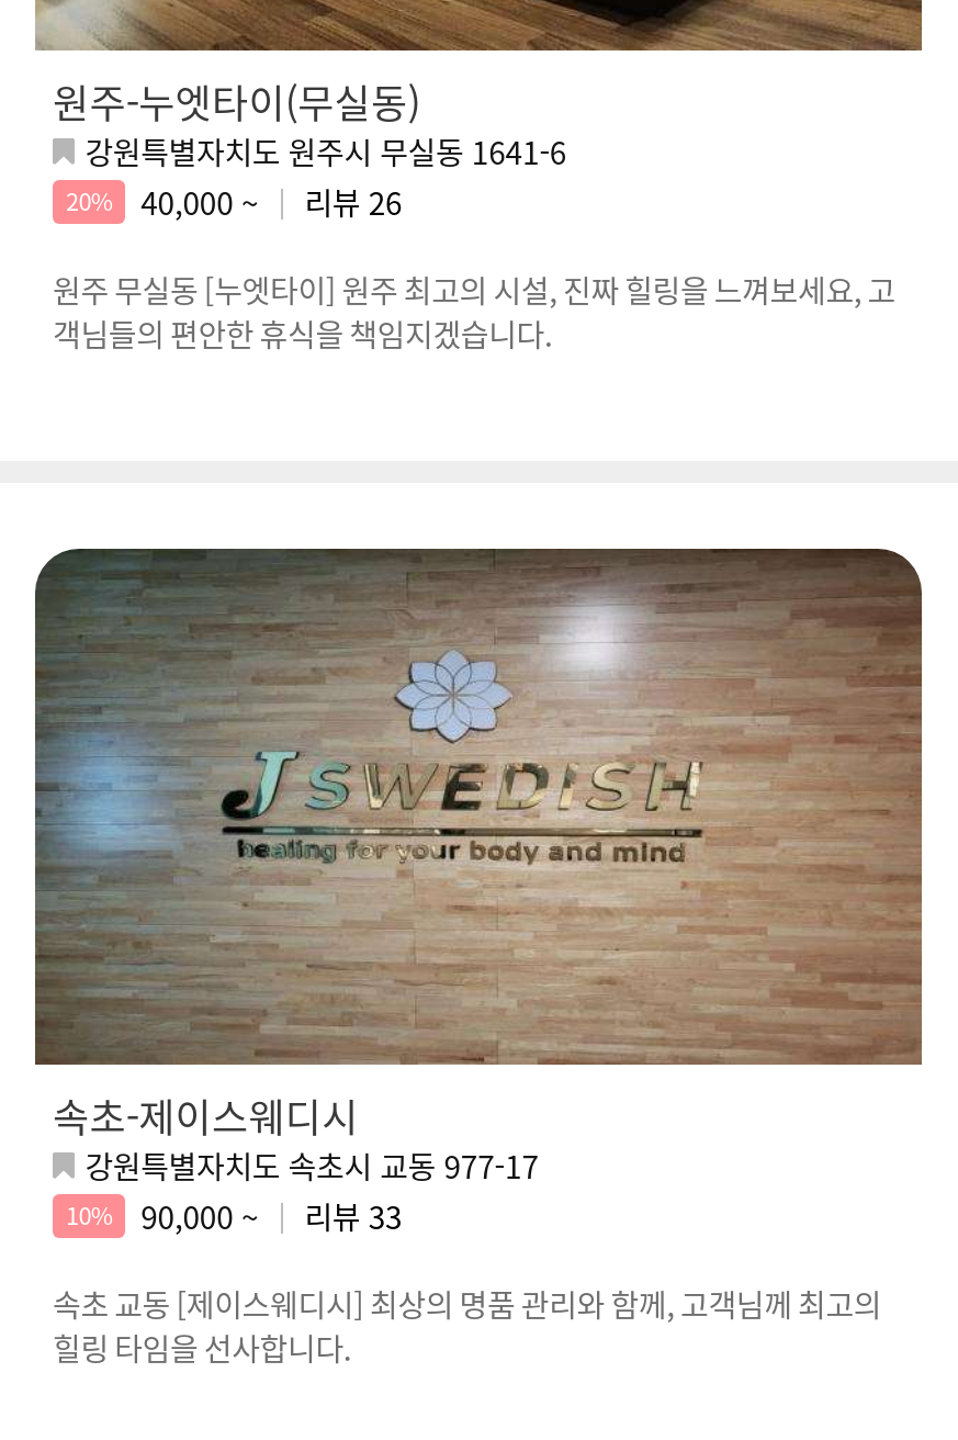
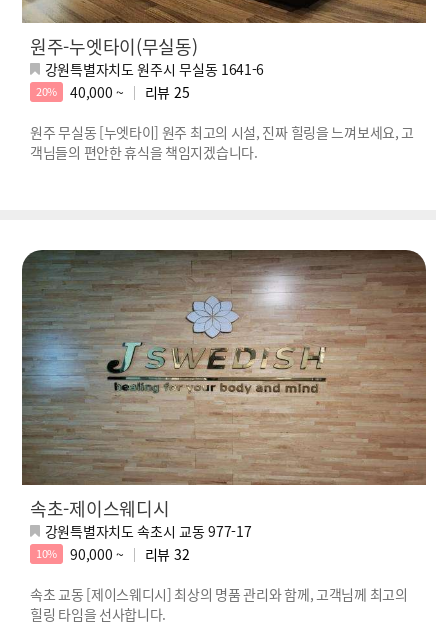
[66,179,402,223] 20% 40,000 ~ 리뷰 26 -> [36,82,189,102] 20% 40,000 ~ 리뷰 25
[66,1193,402,1237] 10% 90,000 ~ 리뷰 33 -> [36,544,189,564] 10% 90,000 ~ 리뷰 32

